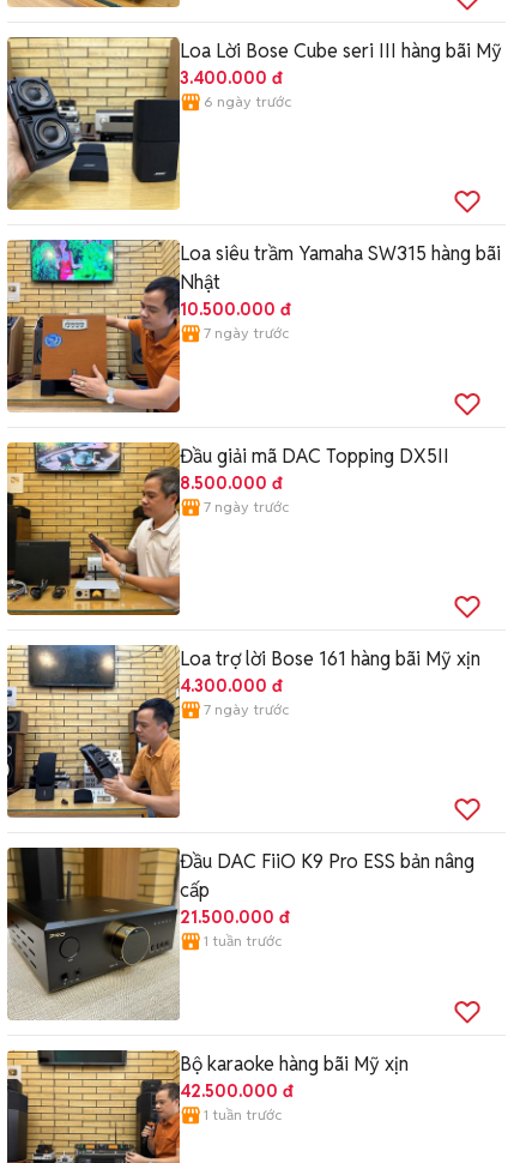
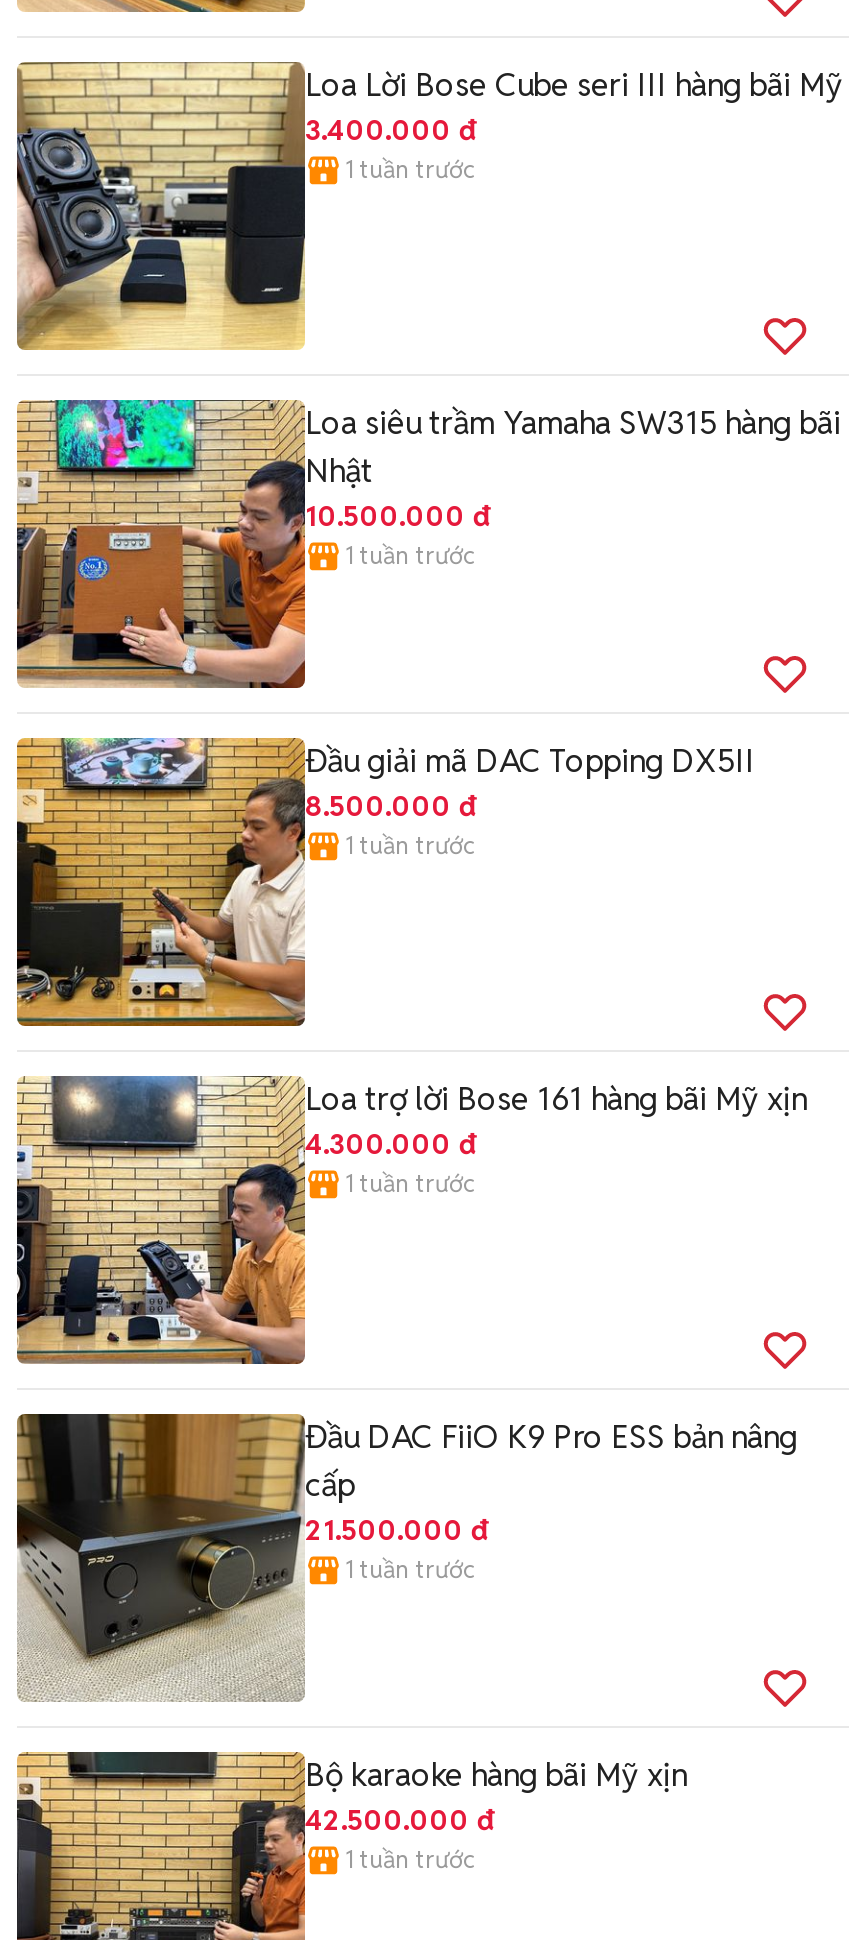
[204,92,291,110] 6 ngày trước -> [345,154,475,184] 1 tuần trước
[204,324,289,342] 7 ngày trước -> [345,540,475,570] 1 tuần trước
[204,498,289,516] 7 ngày trước -> [345,830,475,860] 1 tuần trước
[204,700,289,718] 7 ngày trước -> [345,1168,475,1198] 1 tuần trước

